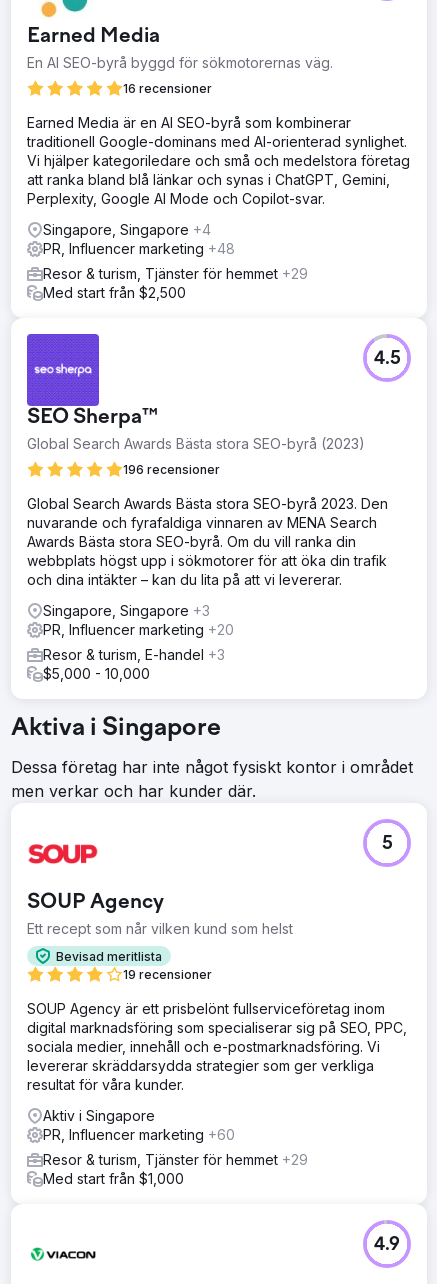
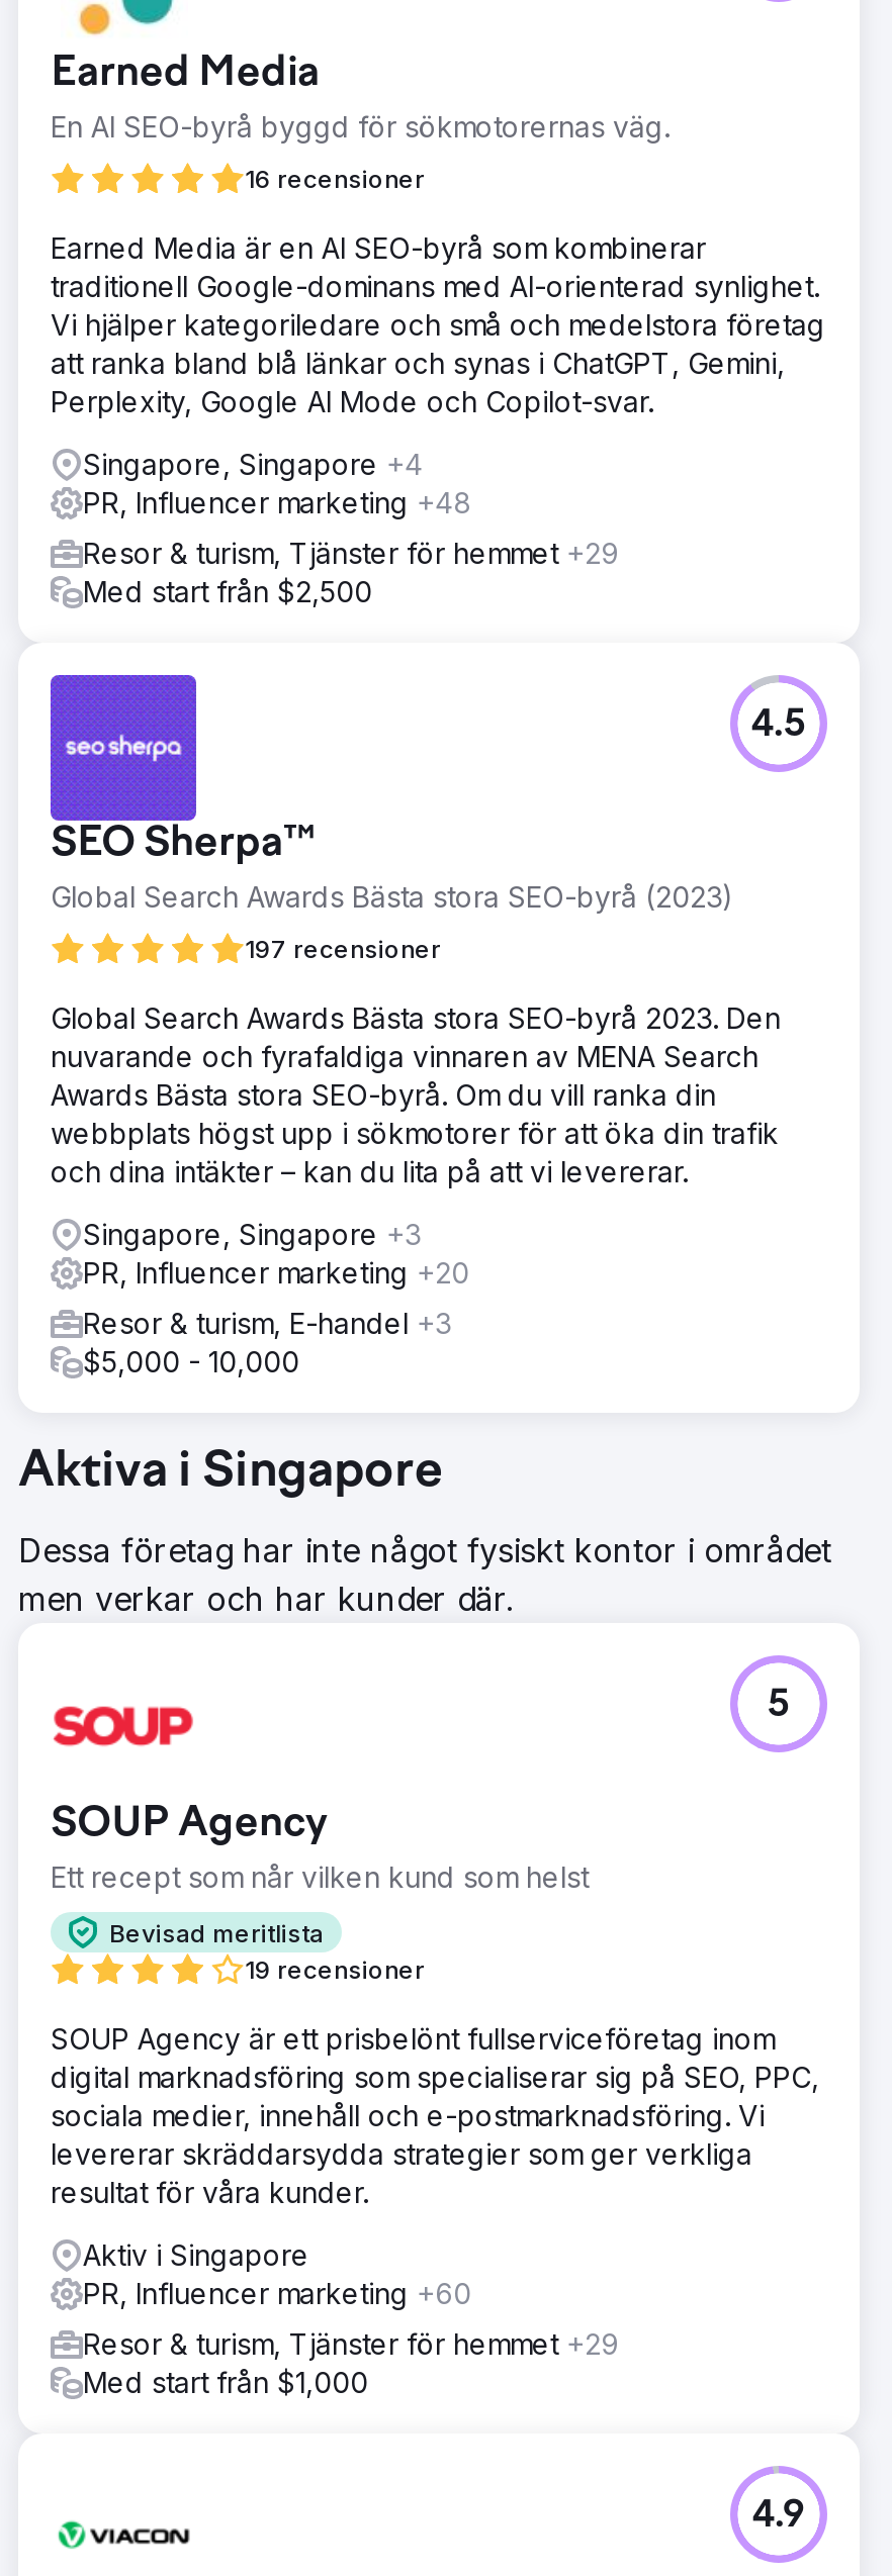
[123,462,220,477] 196 recensioner -> [245,934,441,964] 197 recensioner

